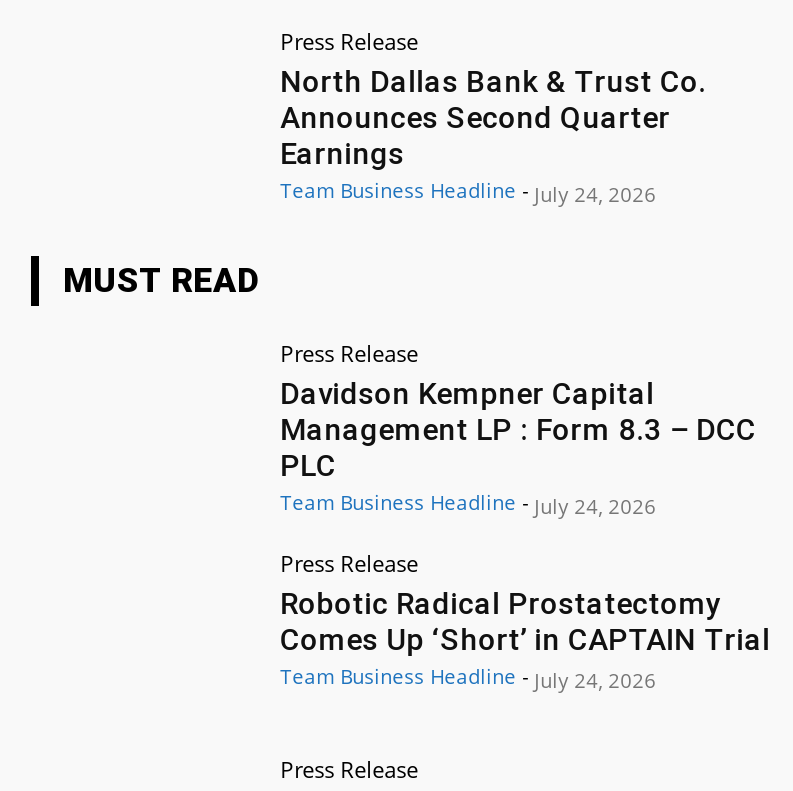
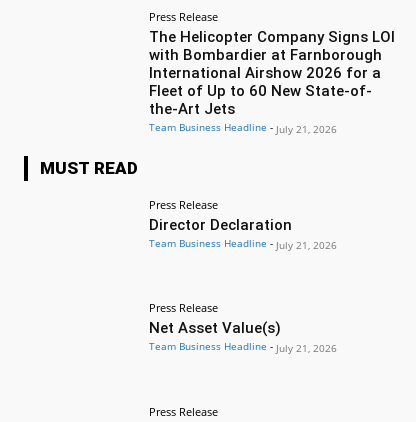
[280,65,706,209] North Dallas Bank & Trust Co. | Announces Second Quarter | Earnings | Team Business Headline - July 24, 2026 -> [149,28,395,136] The Helicopter Company Signs LOI | with Bombardier at Farnborough | International Airshow 2026 for a | Fleet of Up to 60 New State-of- | the-Art Jets | Team Business Headline - July 21, 2026
[280,376,756,520] Davidson Kempner Capital | Management LP : Form 8.3 – DCC | PLC | Team Business Headline - July 24, 2026 -> [149,216,337,252] Director Declaration | Team Business Headline - July 21, 2026
[280,586,770,694] Robotic Radical Prostatectomy | Comes Up ‘Short’ in CAPTAIN Trial | Team Business Headline - July 24, 2026 -> [149,319,337,355] Net Asset Value(s) | Team Business Headline - July 21, 2026

